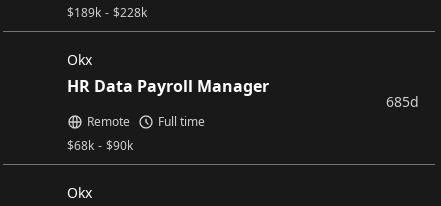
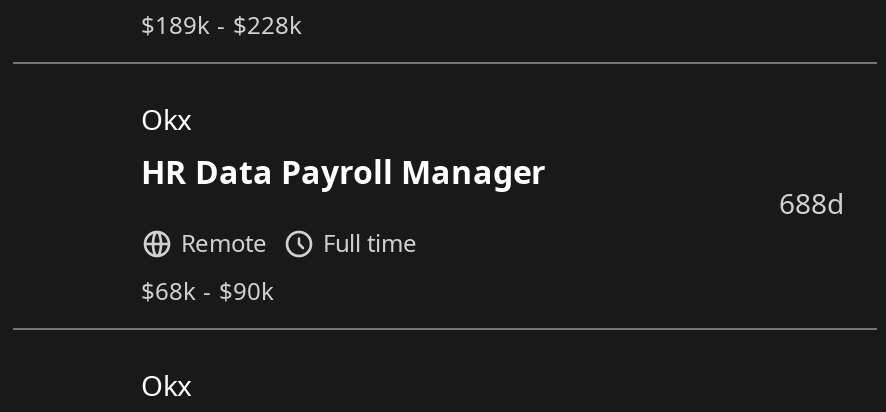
[386,92,419,111] 685d -> [779,184,845,222] 688d

